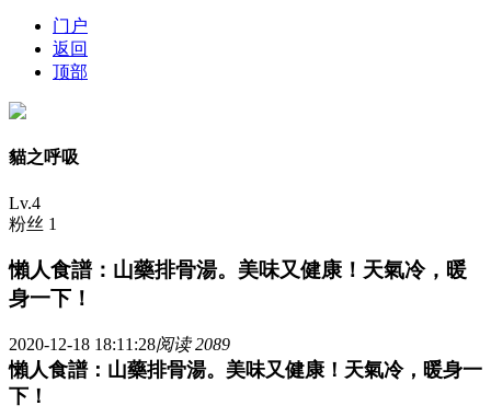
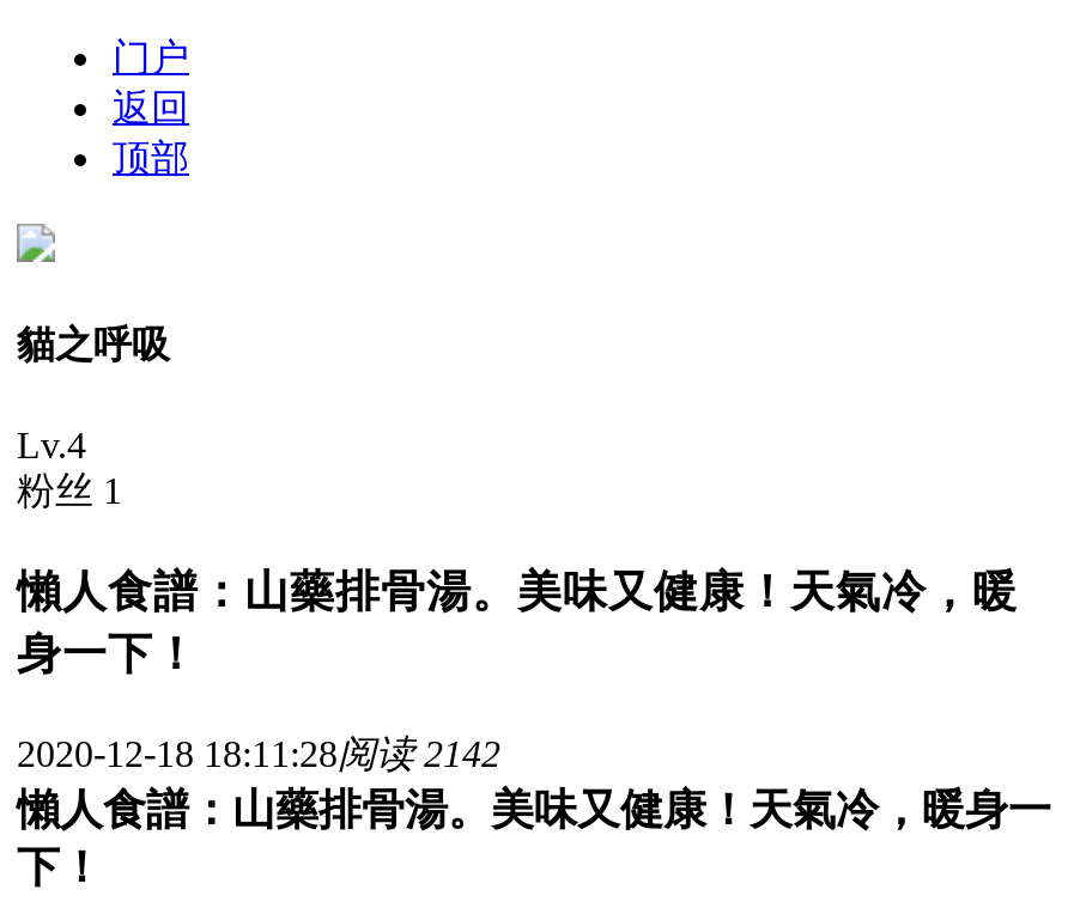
[9,335,230,354] 2020-12-18 18:11:28阅读 2089 -> [17,733,500,774] 2020-12-18 18:11:28阅读 2142

